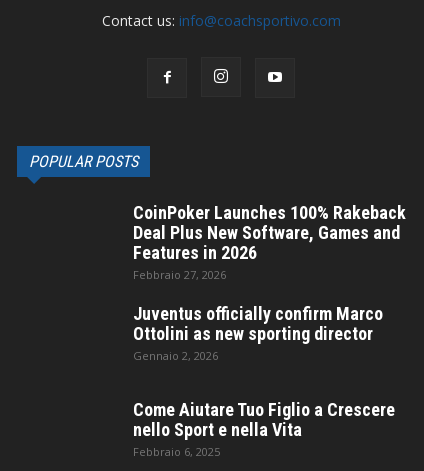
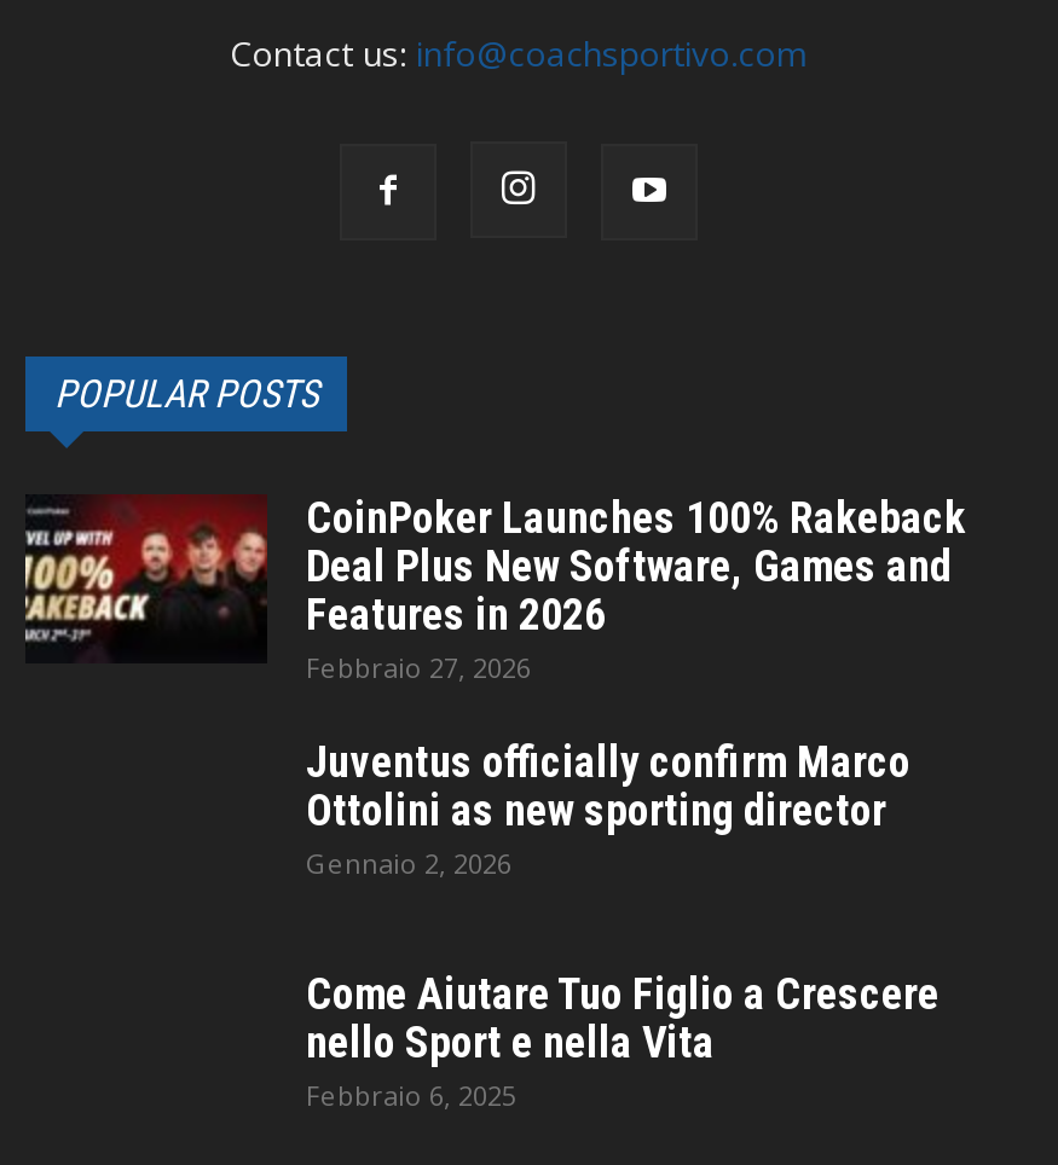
none -> [23,494,270,661] [image]

